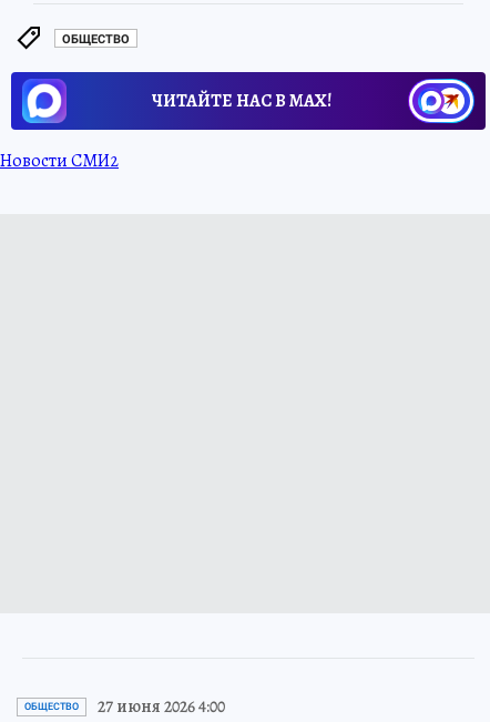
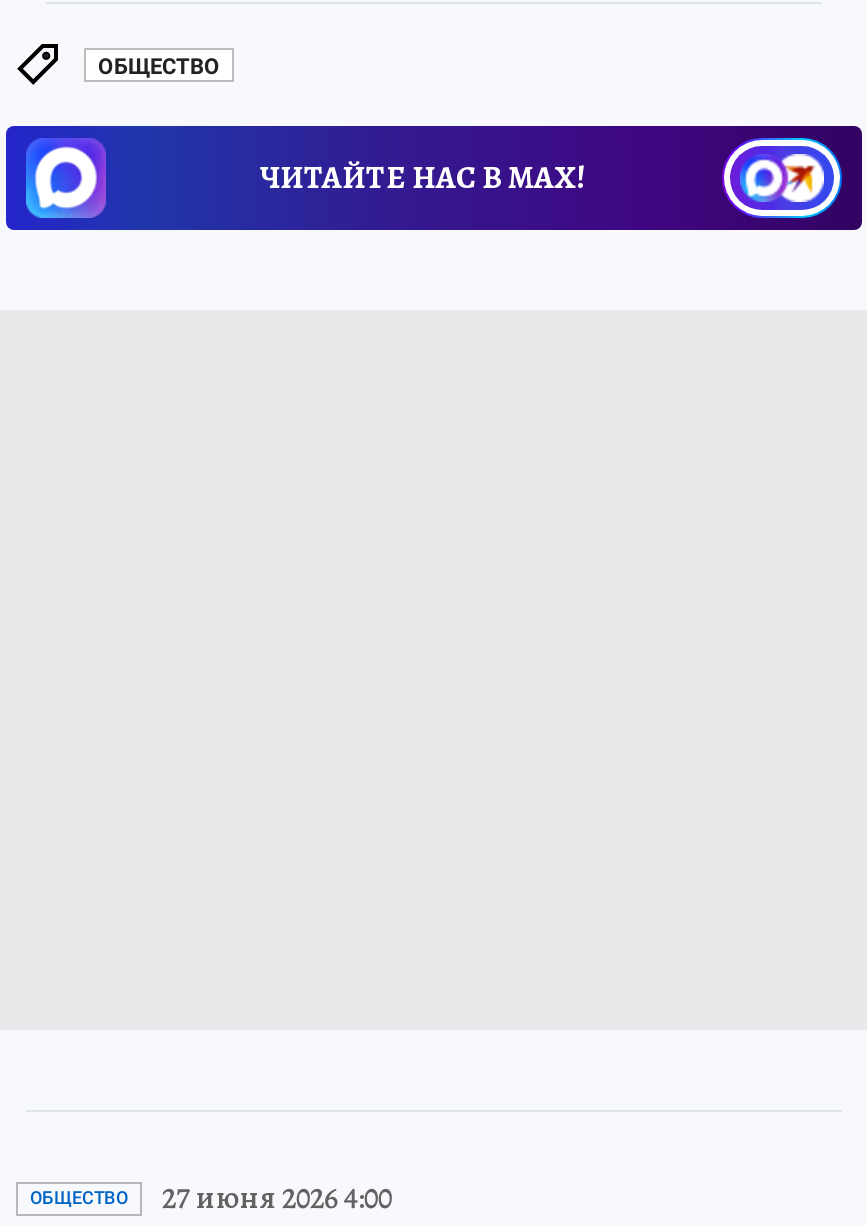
[0,149,119,173] Новости СМИ2 -> none

